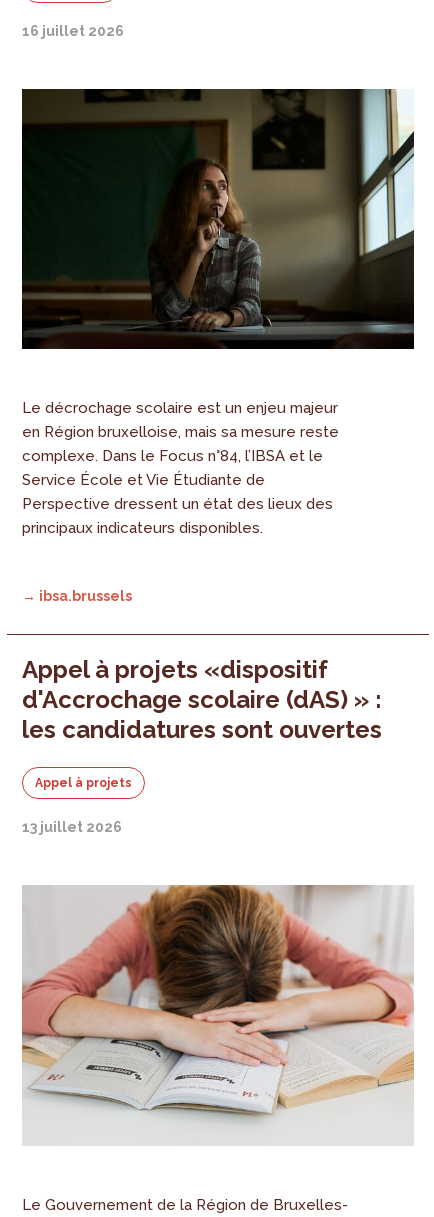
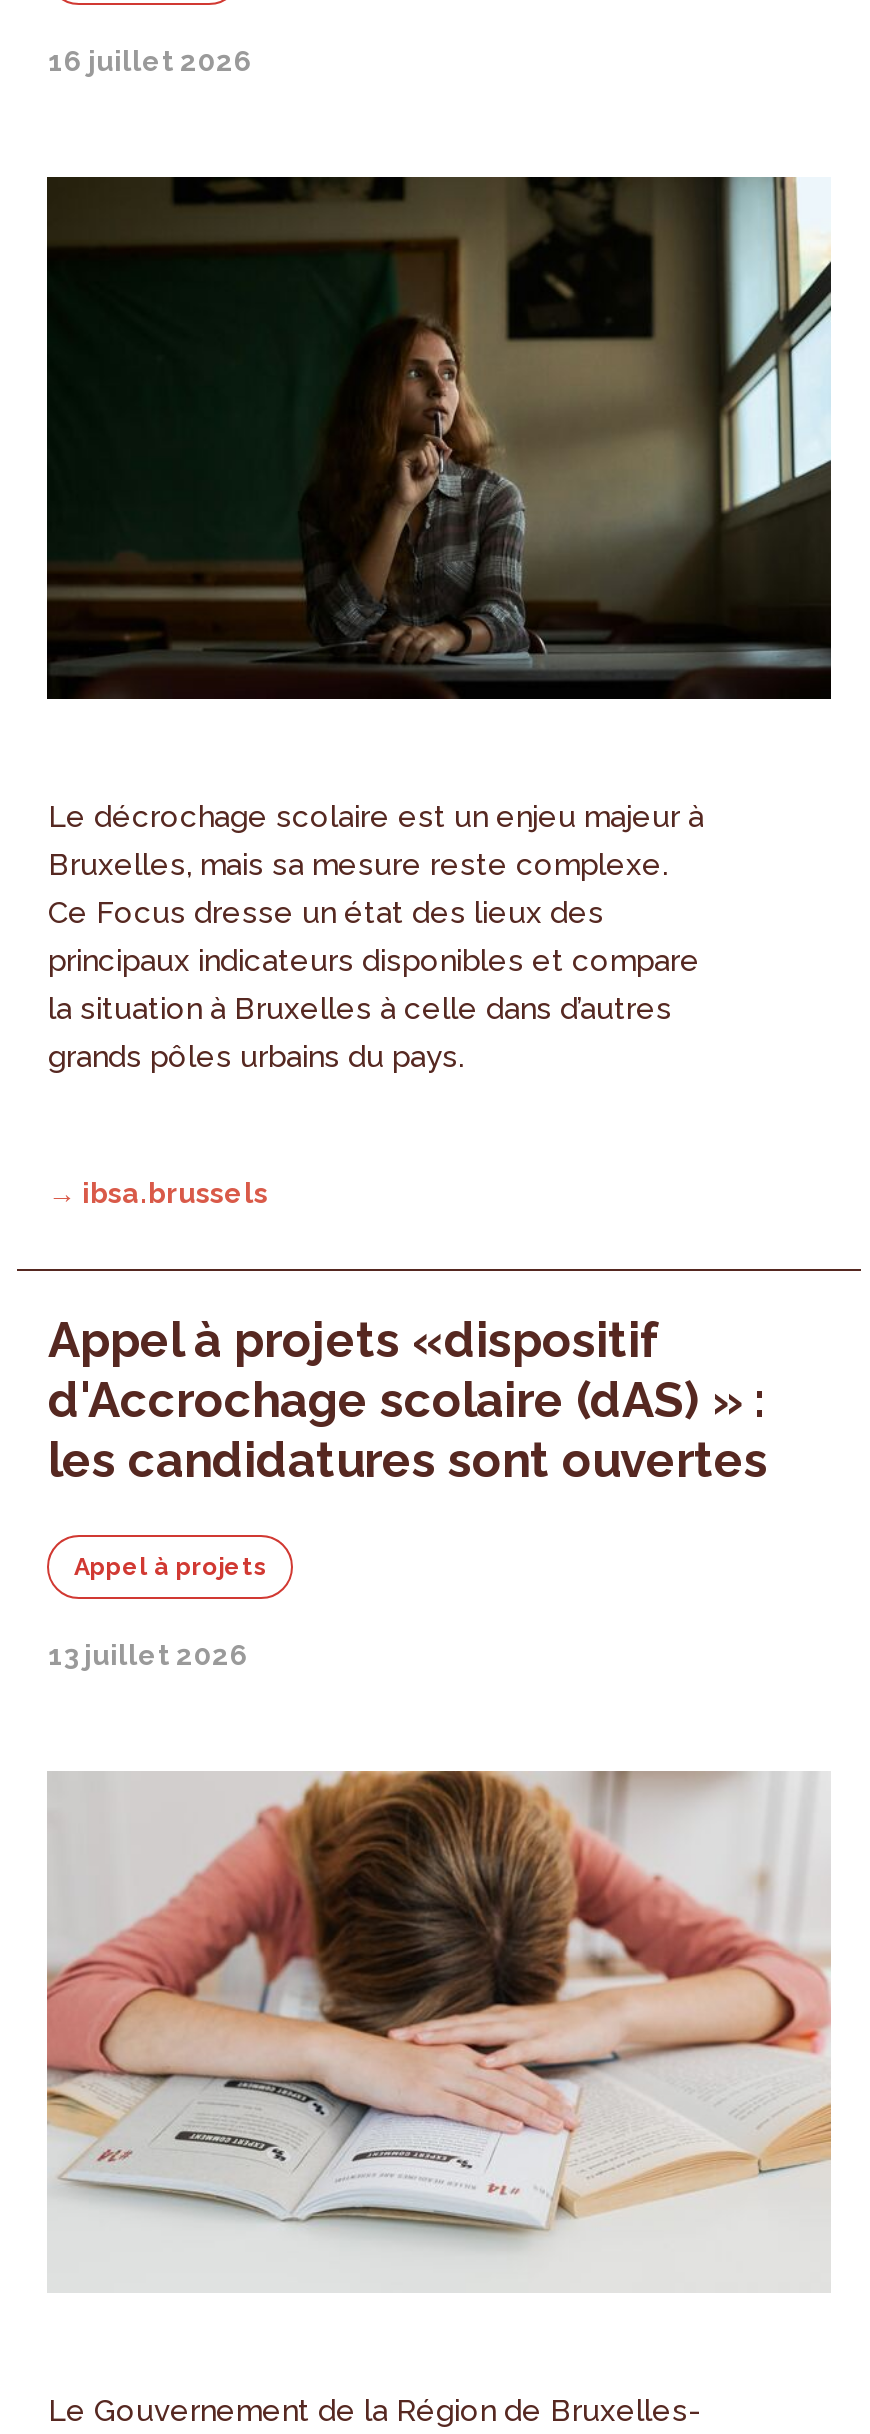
[22,399,339,537] Le décrochage scolaire est un enjeu majeur | en Région bruxelloise, mais sa mesure reste | complexe. Dans le Focus n°84, l’IBSA et le | Service École et Vie Étudiante de | Perspective dressent un état des lieux des | principaux indicateurs disponibles. -> [48,799,704,1075] Le décrochage scolaire est un enjeu majeur à | Bruxelles, mais sa mesure reste complexe. | Ce Focus dresse un état des lieux des | principaux indicateurs disponibles et compare | la situation à Bruxelles à celle dans d’autres | grands pôles urbains du pays.

